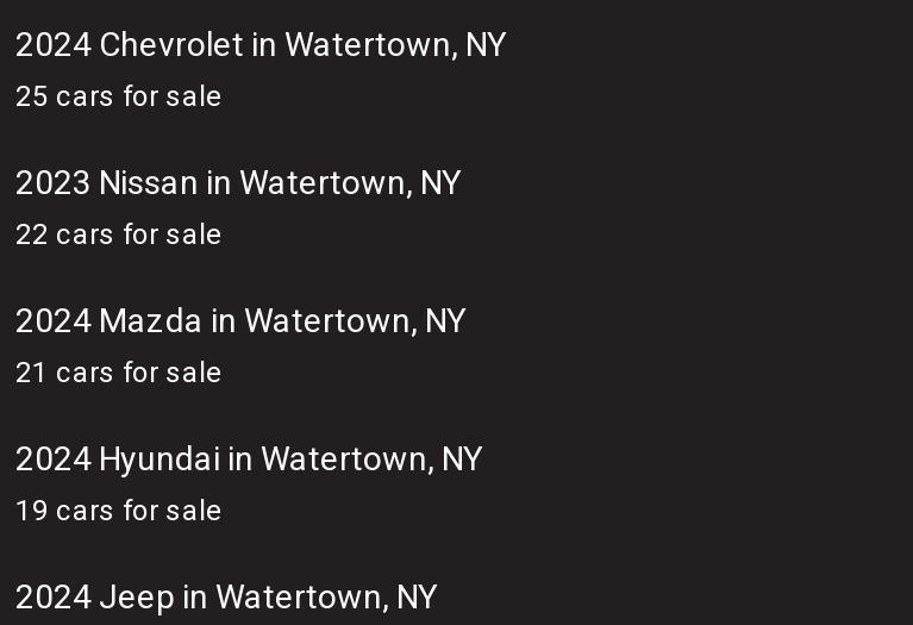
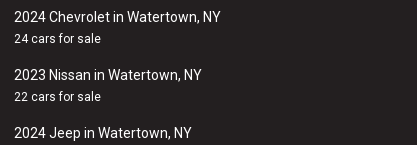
[15,80,223,113] 25 cars for sale -> [14,32,101,46] 24 cars for sale
[15,301,484,527] 2024 Mazda in Watertown, NY | 21 cars for sale | 2024 Hyundai in Watertown, NY | 19 cars for sale -> none

